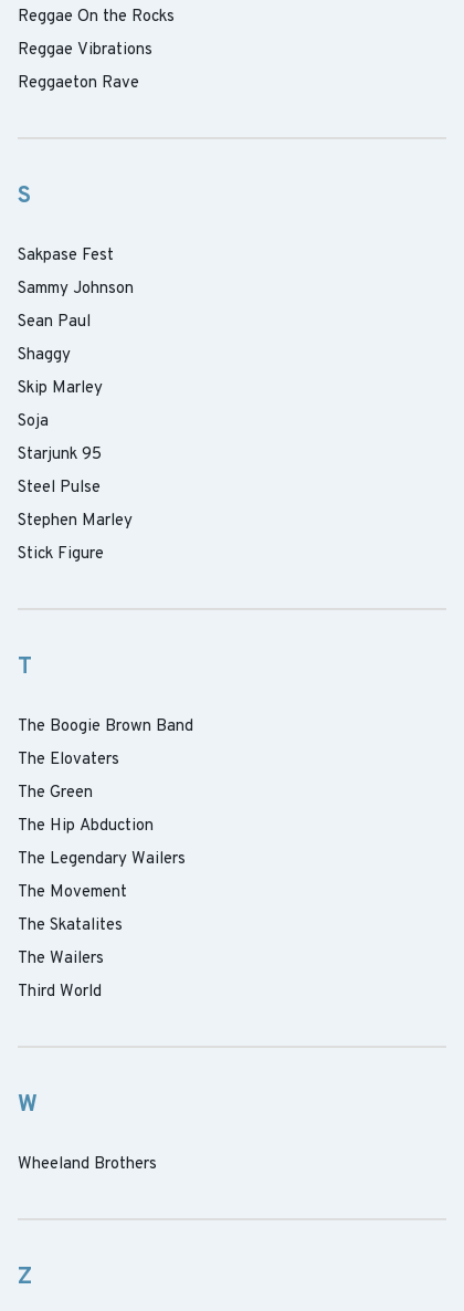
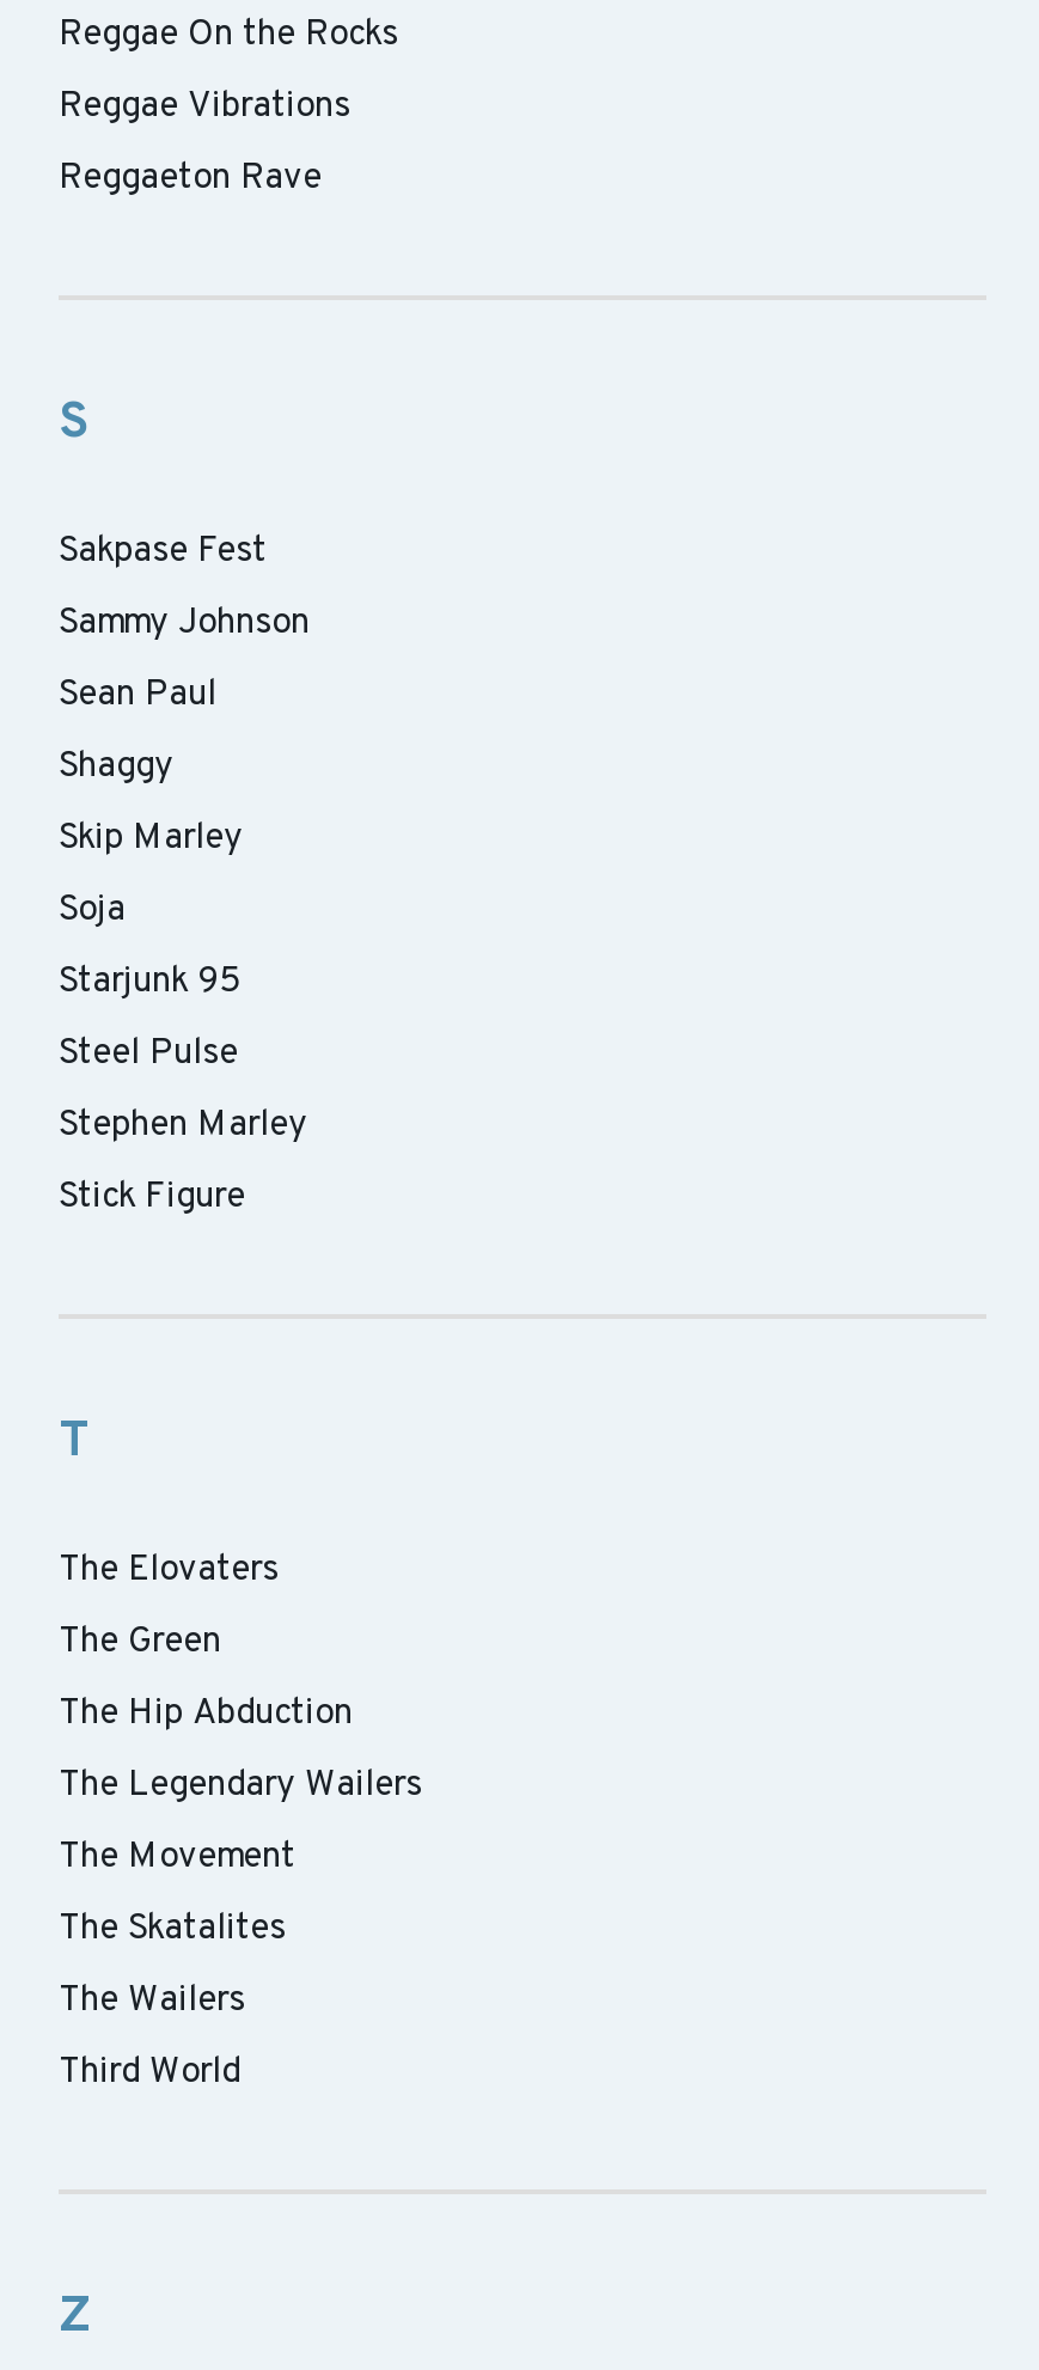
[18,716,193,737] The Boogie Brown Band -> none
[18,1090,157,1175] W | Wheeland Brothers -> none

